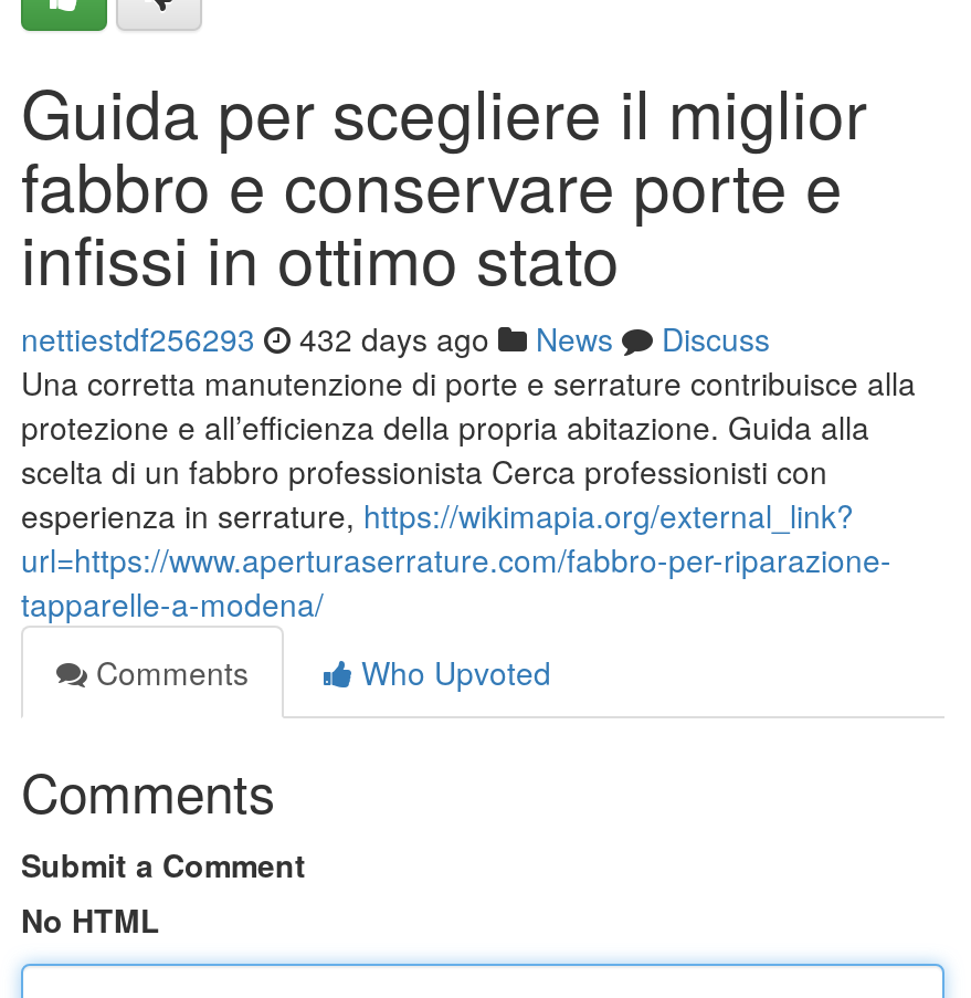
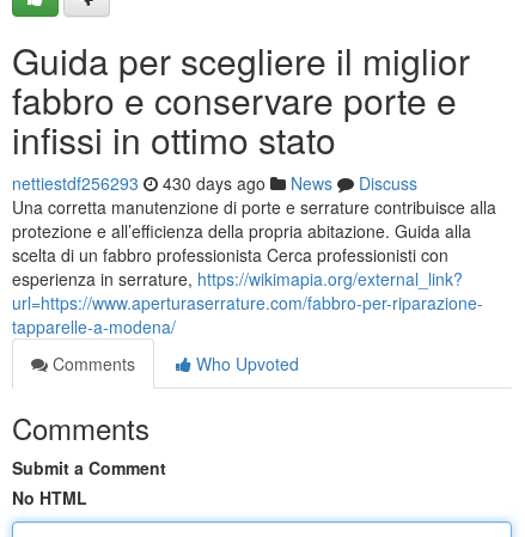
[21,316,770,360] nettiestdf256293 432 days ago News Discuss -> [12,171,417,195] nettiestdf256293 430 days ago News Discuss

